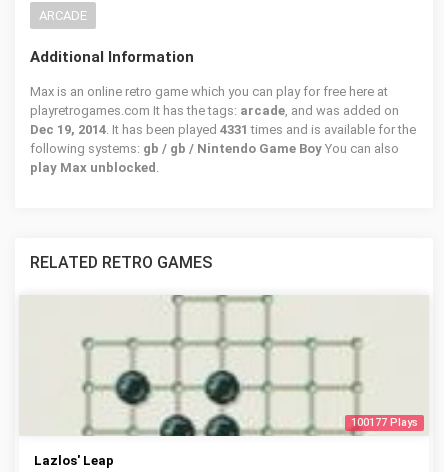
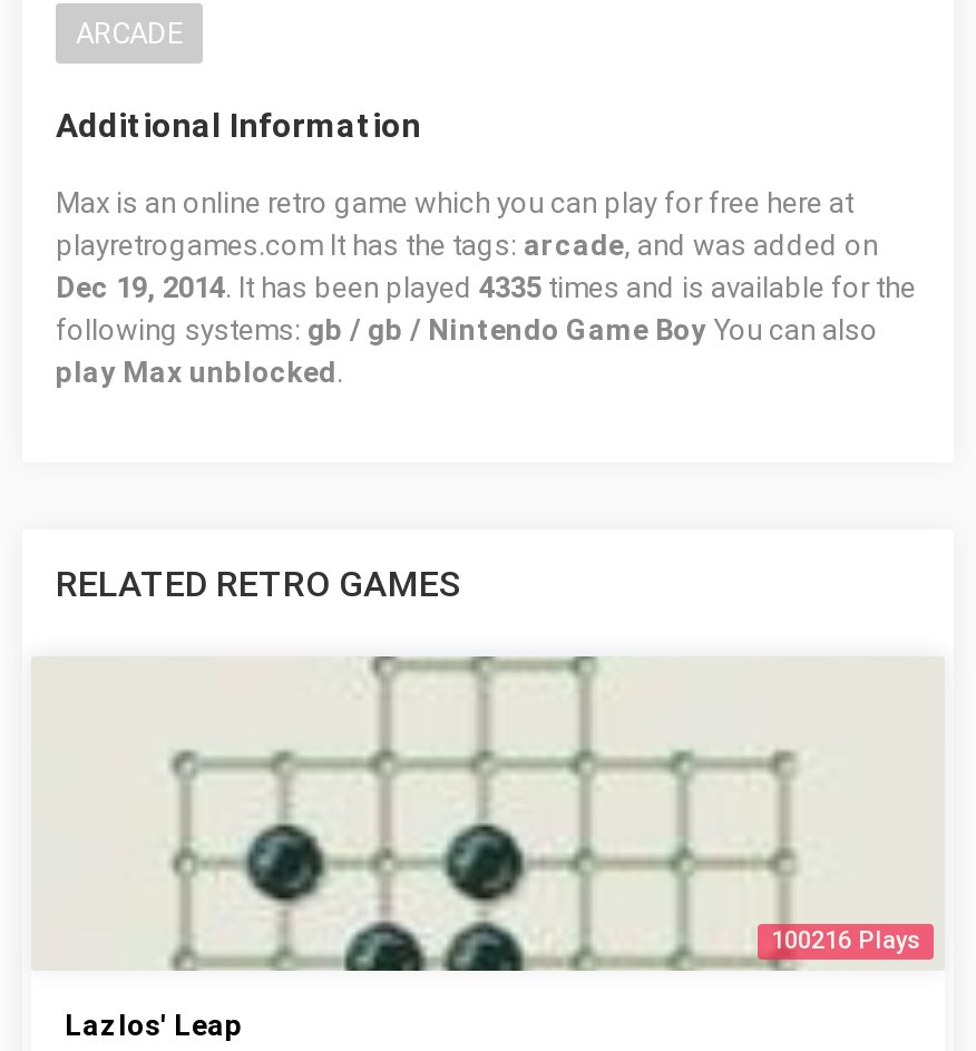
[30,122,416,137] Dec 19, 2014. It has been played 4331 times and is available for the -> [56,271,916,304] Dec 19, 2014. It has been played 4335 times and is available for the
[351,416,418,429] 100177 Plays -> [771,926,920,955] 100216 Plays

